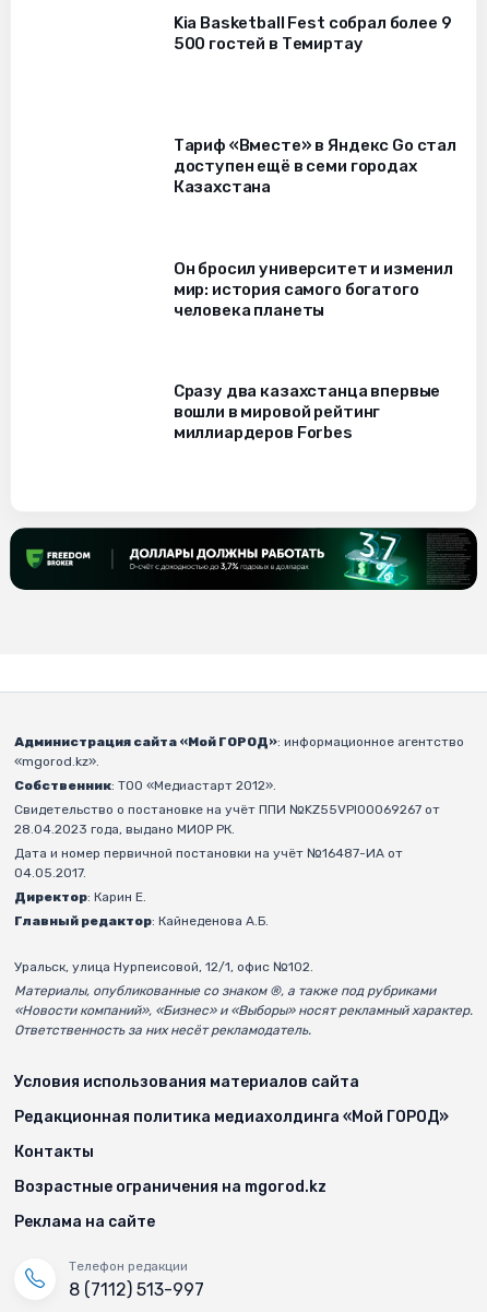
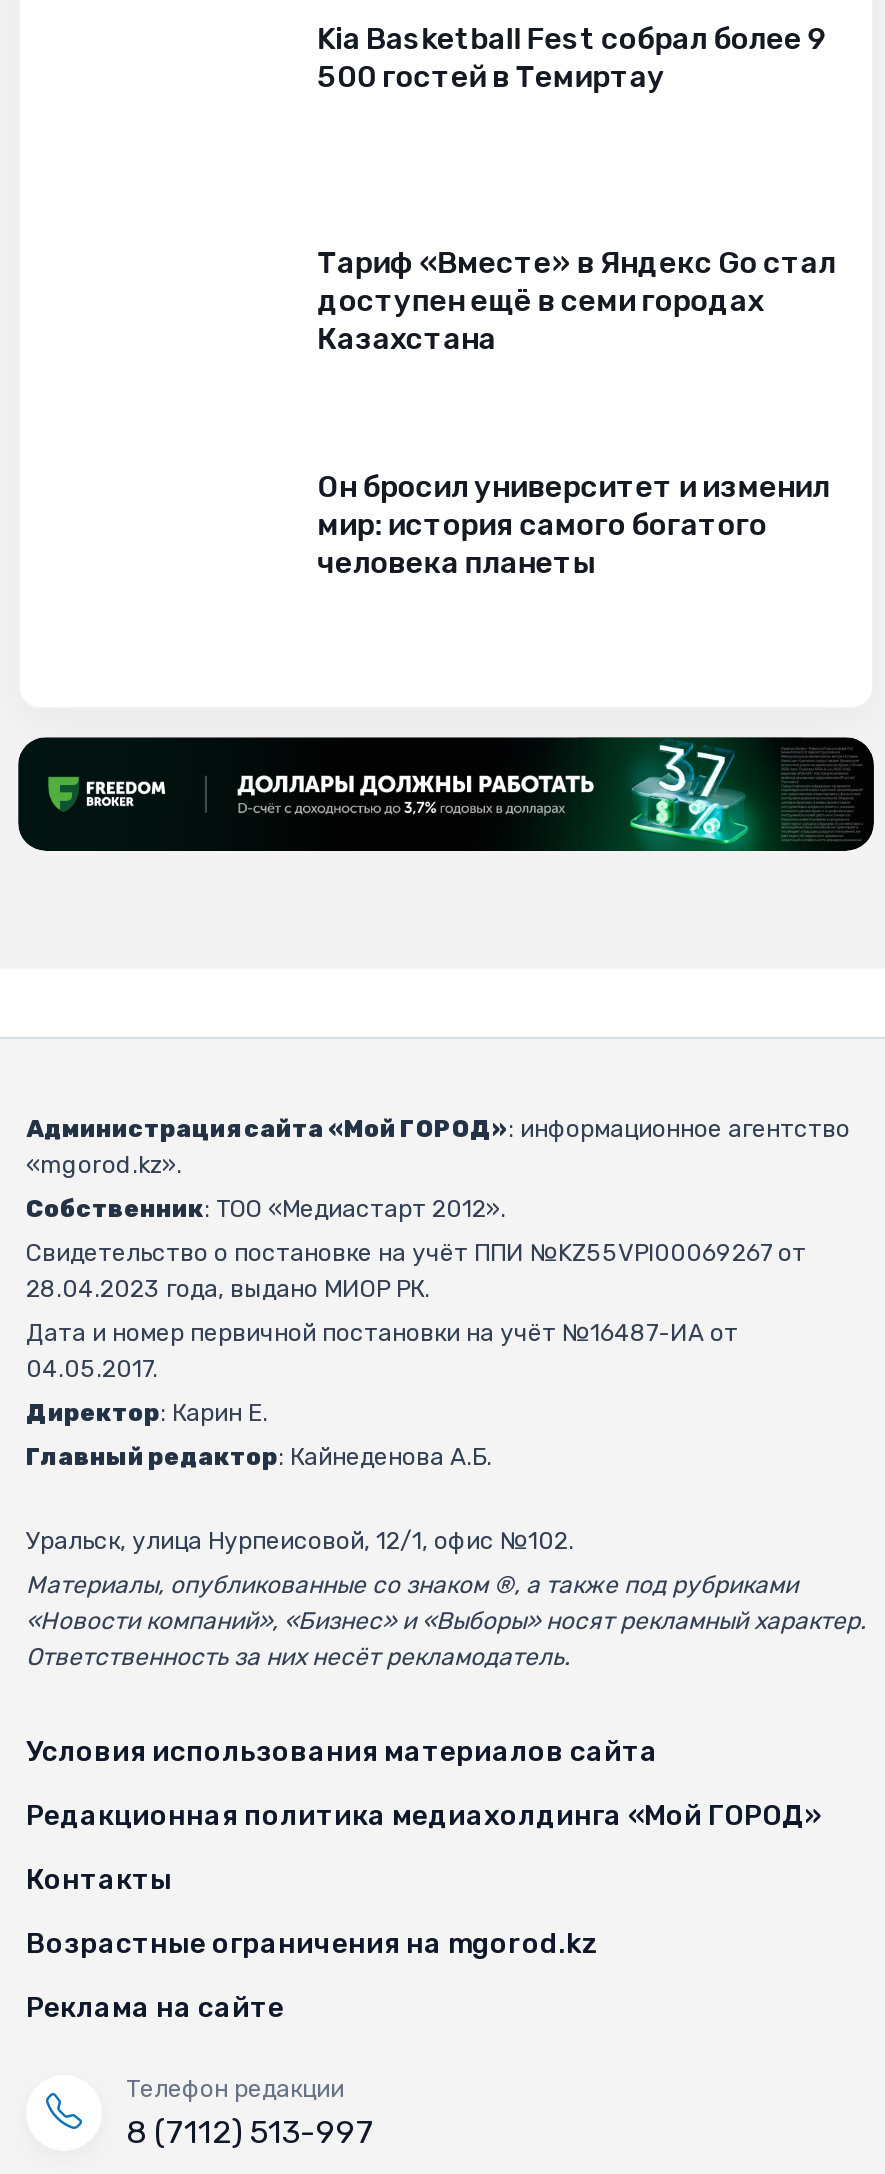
[173,382,440,443] Сразу два казахстанца впервые | вошли в мировой рейтинг | миллиардеров Forbes -> none

